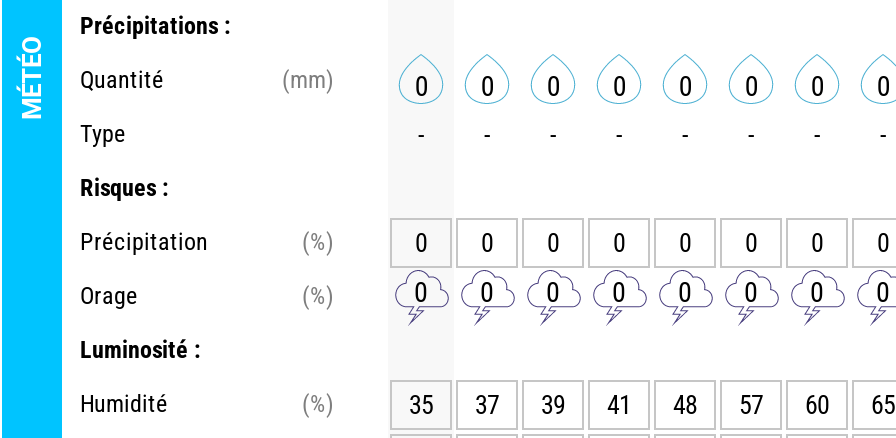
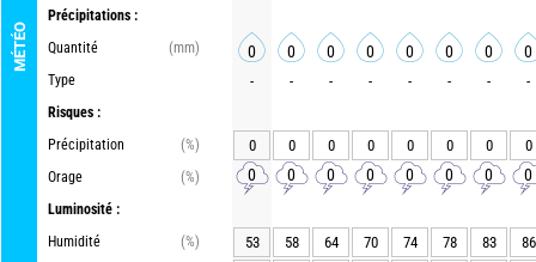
[409,390,433,420] 35 -> [245,233,259,251] 53
[475,390,499,420] 37 -> [284,233,299,251] 58
[541,390,565,420] 39 -> [324,233,338,251] 64
[607,390,631,420] 41 -> [363,233,377,251] 70
[673,390,697,420] 48 -> [403,233,417,251] 74
[739,390,763,420] 57 -> [442,233,456,251] 78
[805,390,829,420] 60 -> [482,233,496,251] 83
[871,390,895,420] 65 -> [521,233,535,251] 86

